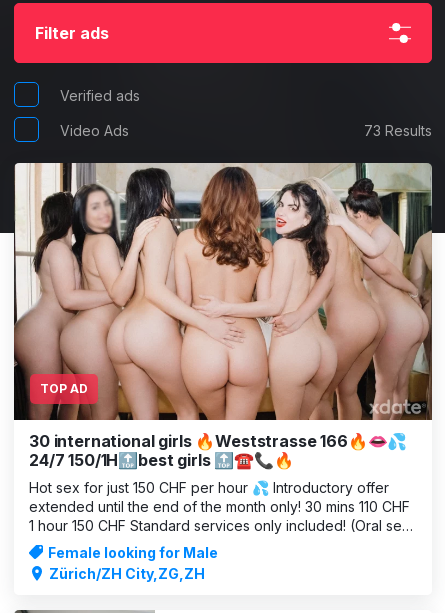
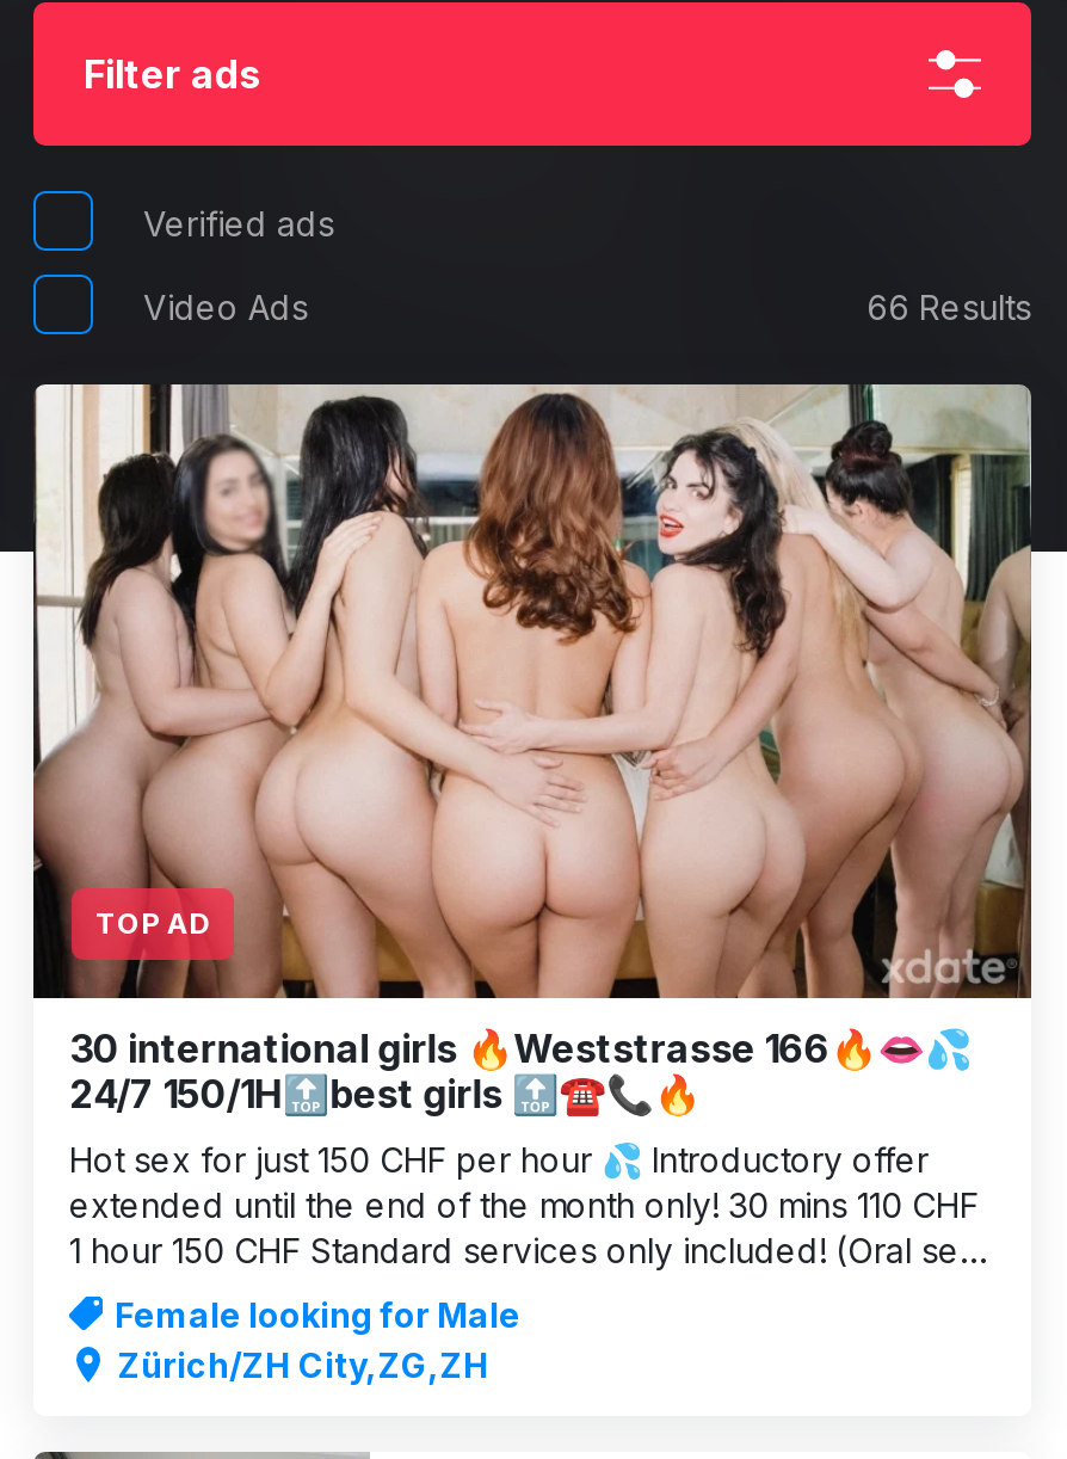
[364,122,432,139] 73 Results -> [866,287,1031,327] 66 Results

